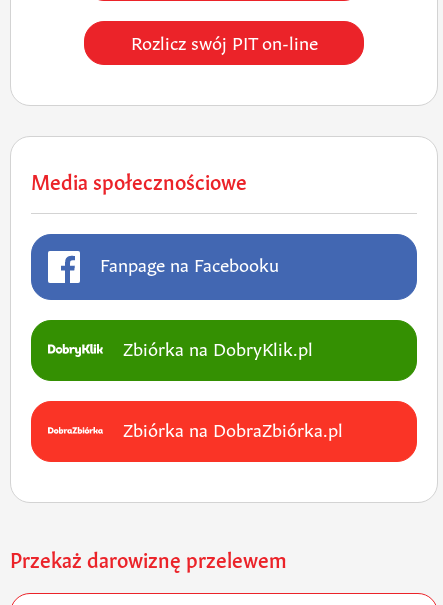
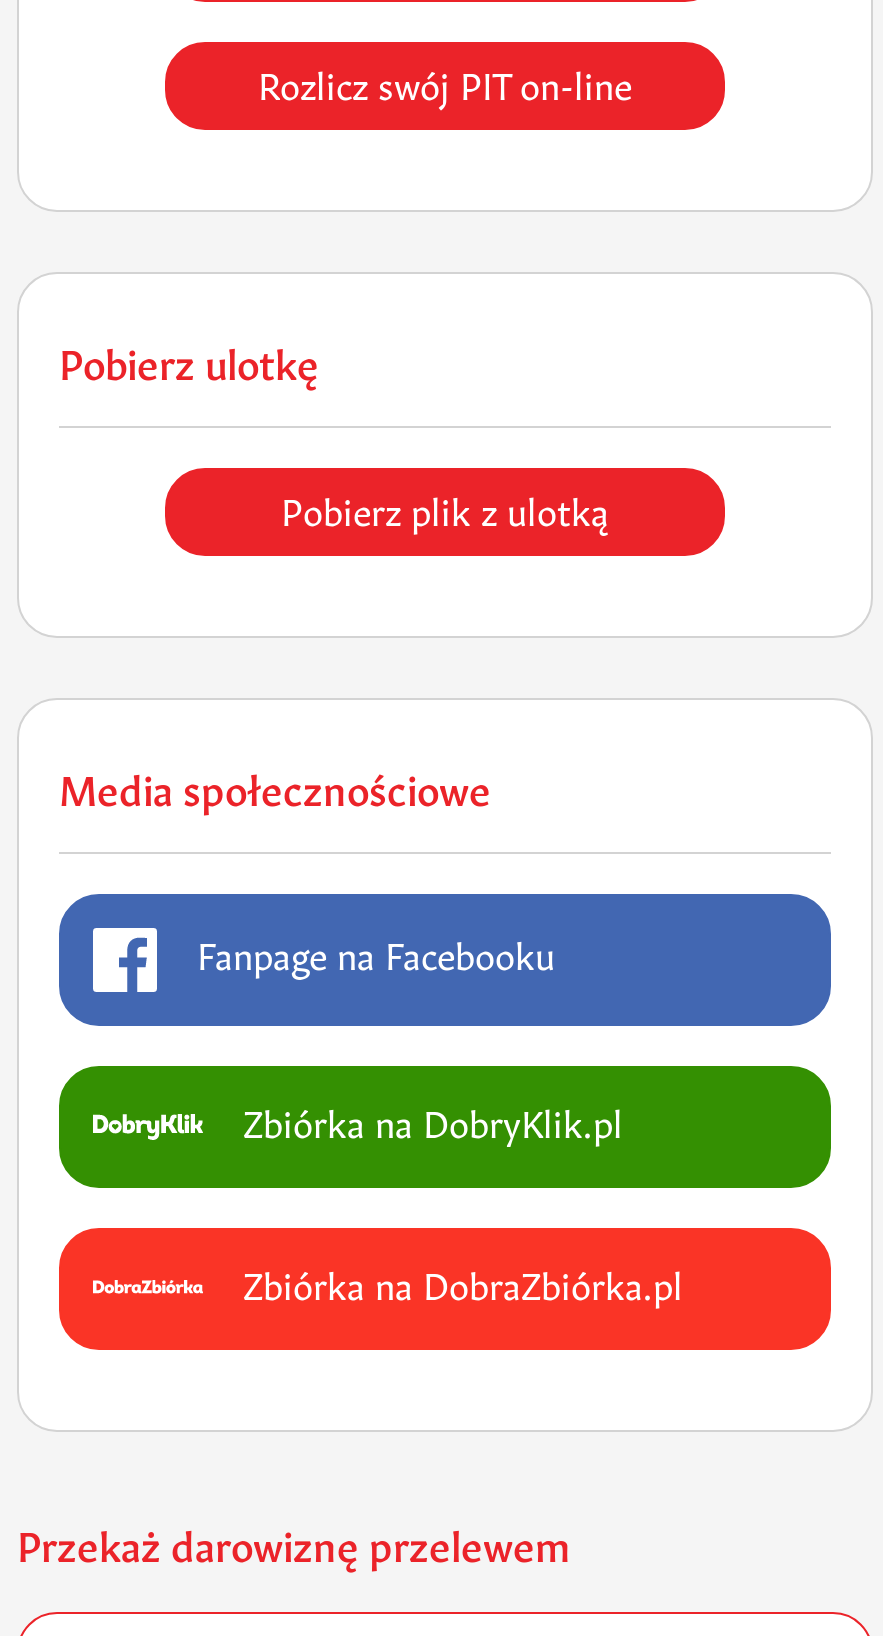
none -> [59,332,609,534] Pobierz ulotkę | Pobierz plik z ulotką

